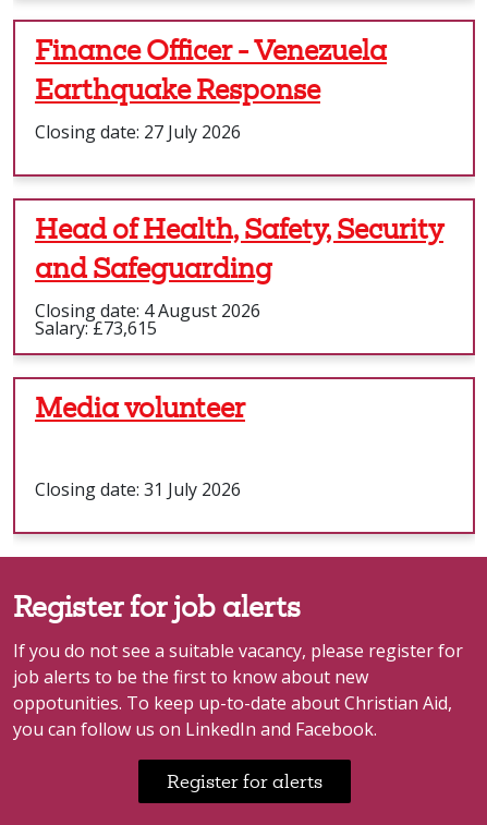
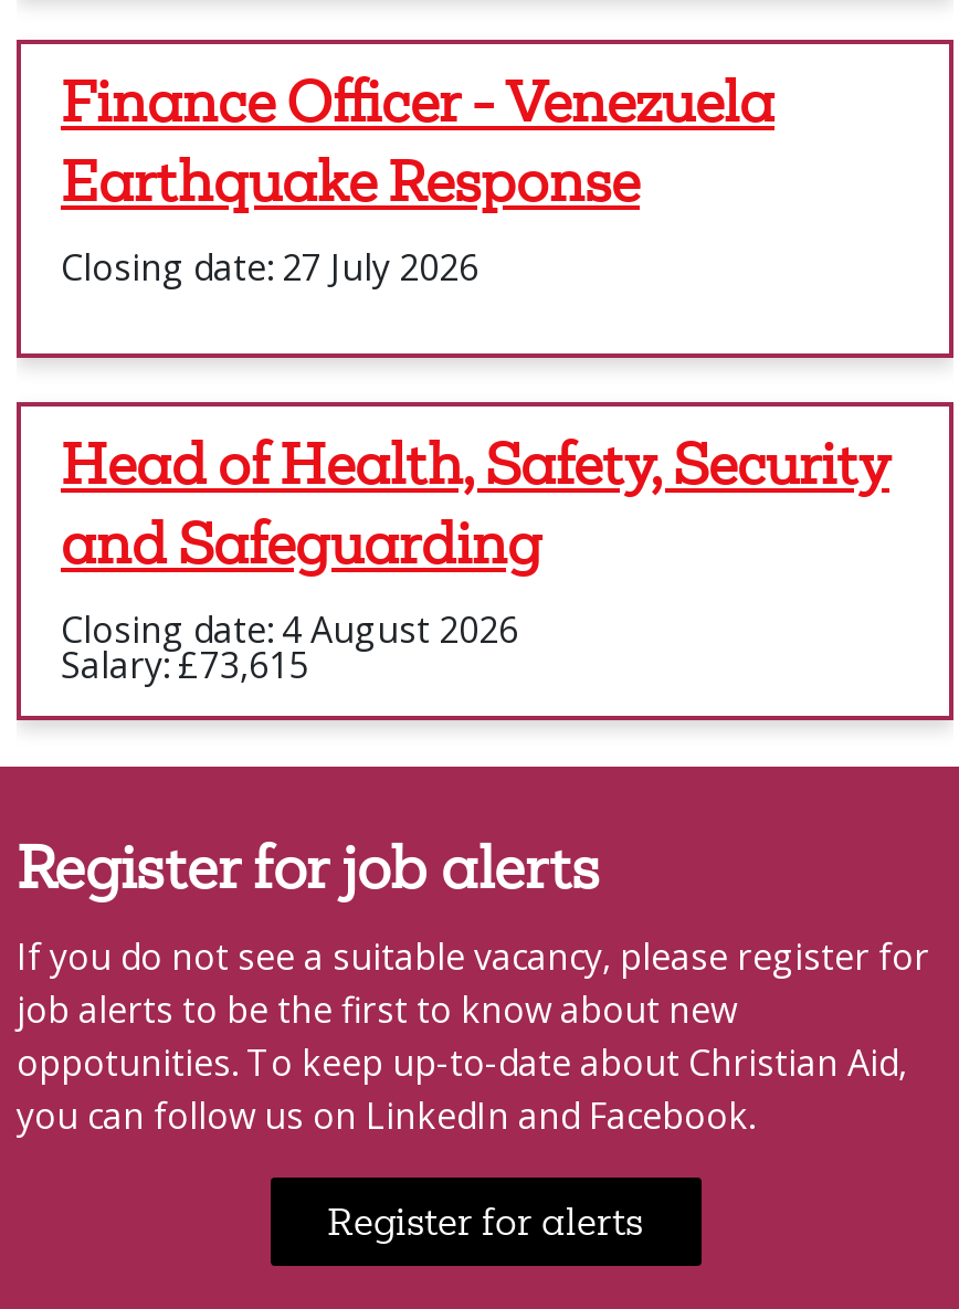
[35,388,245,501] Media volunteer | Closing date: 31 July 2026 -> none

